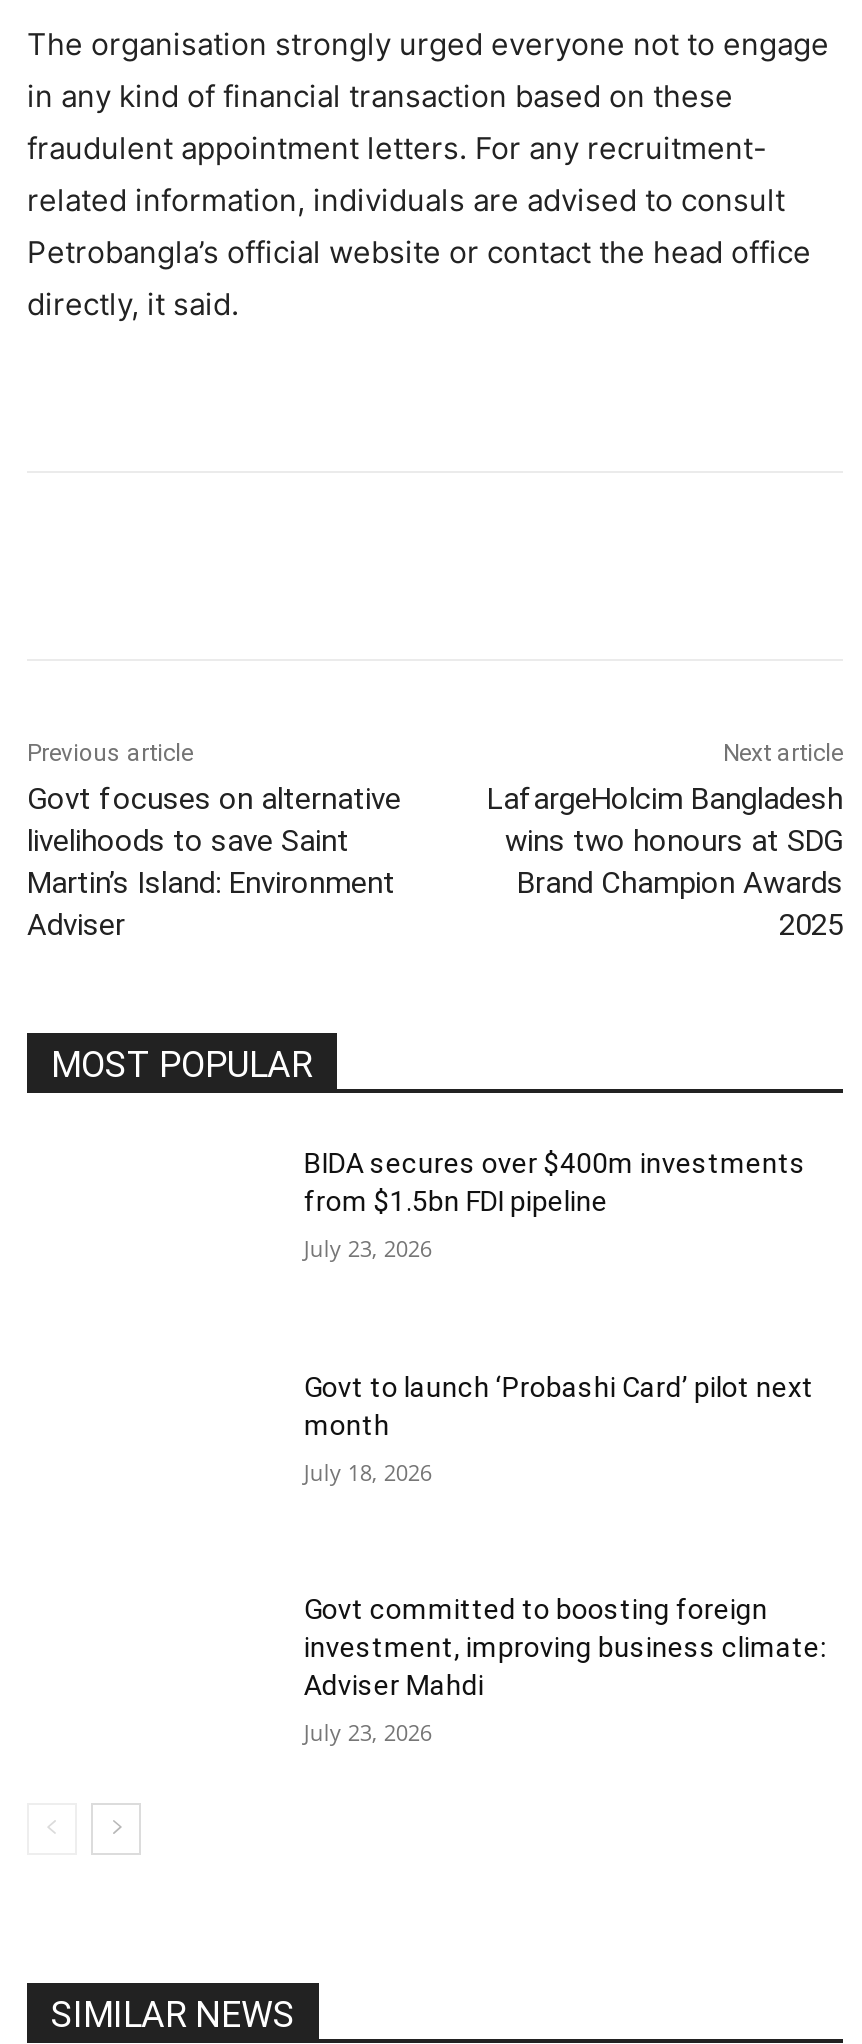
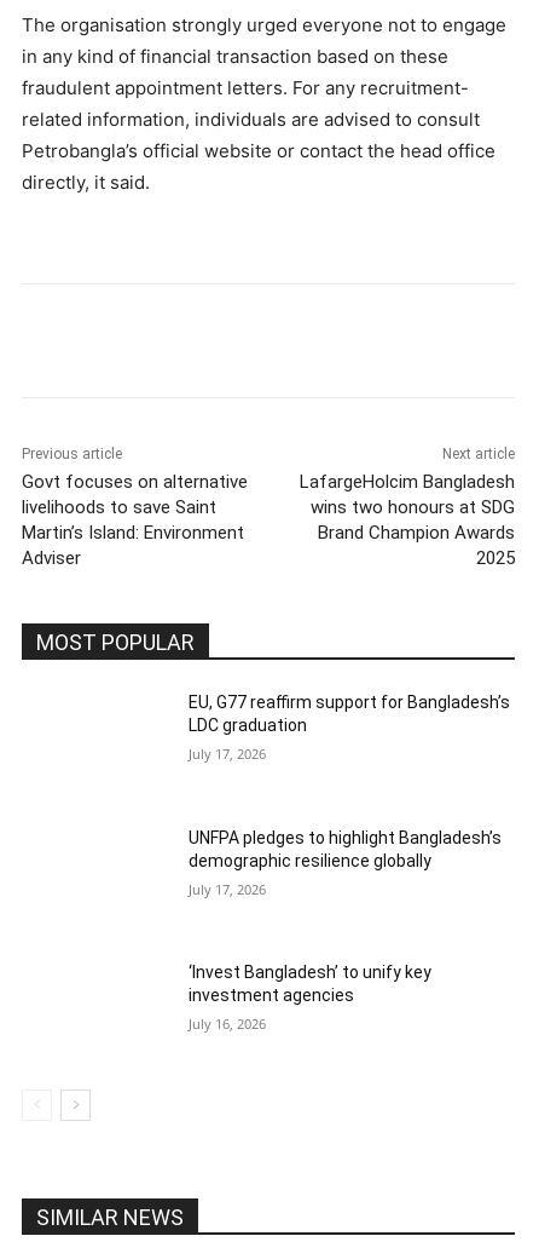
[304,1147,806,1217] BIDA secures over $400m investments | from $1.5bn FDI pipeline -> [189,693,510,735] EU, G77 reaffirm support for Bangladesh’s | LDC graduation
[304,1233,432,1263] July 23, 2026 -> [189,745,266,763] July 17, 2026
[304,1371,814,1441] Govt to launch ‘Probashi Card’ pilot next | month -> [189,828,502,870] UNFPA pledges to highlight Bangladesh’s | demographic resilience globally
[304,1457,432,1487] July 18, 2026 -> [189,880,266,898] July 17, 2026
[304,1594,826,1702] Govt committed to boosting foreign | investment, improving business climate: | Adviser Mahdi -> [189,963,432,1005] ‘Invest Bangladesh’ to unify key | investment agencies
[304,1718,432,1748] July 23, 2026 -> [189,1015,266,1033] July 16, 2026

